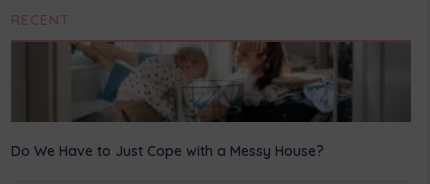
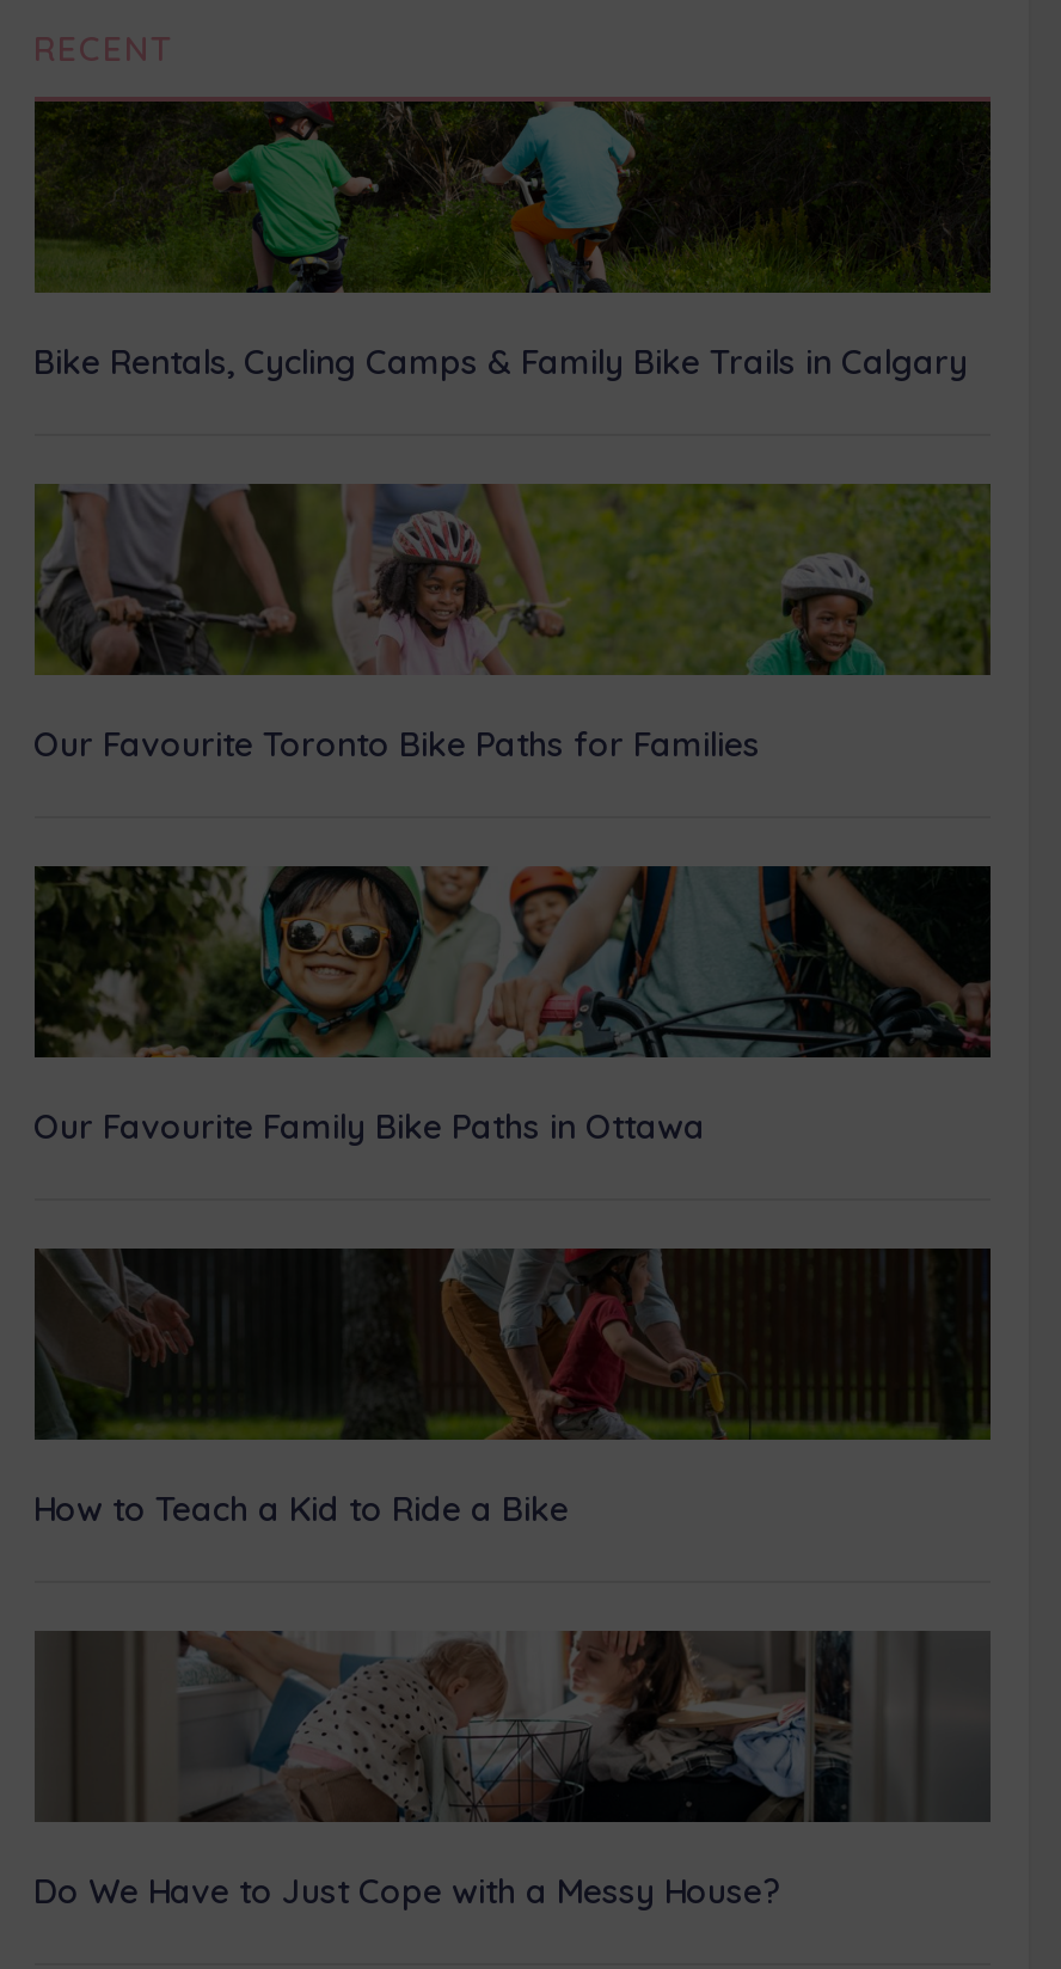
none -> [32,481,993,764] [image] | Our Favourite Toronto Bike Paths for Families
none -> [32,864,993,1147] [image] | Our Favourite Family Bike Paths in Ottawa
none -> [32,1246,993,1529] [image] | How to Teach a Kid to Ride a Bike
none -> [33,99,991,382] [image] | Bike Rentals, Cycling Camps & Family Bike Trails in Calgary

